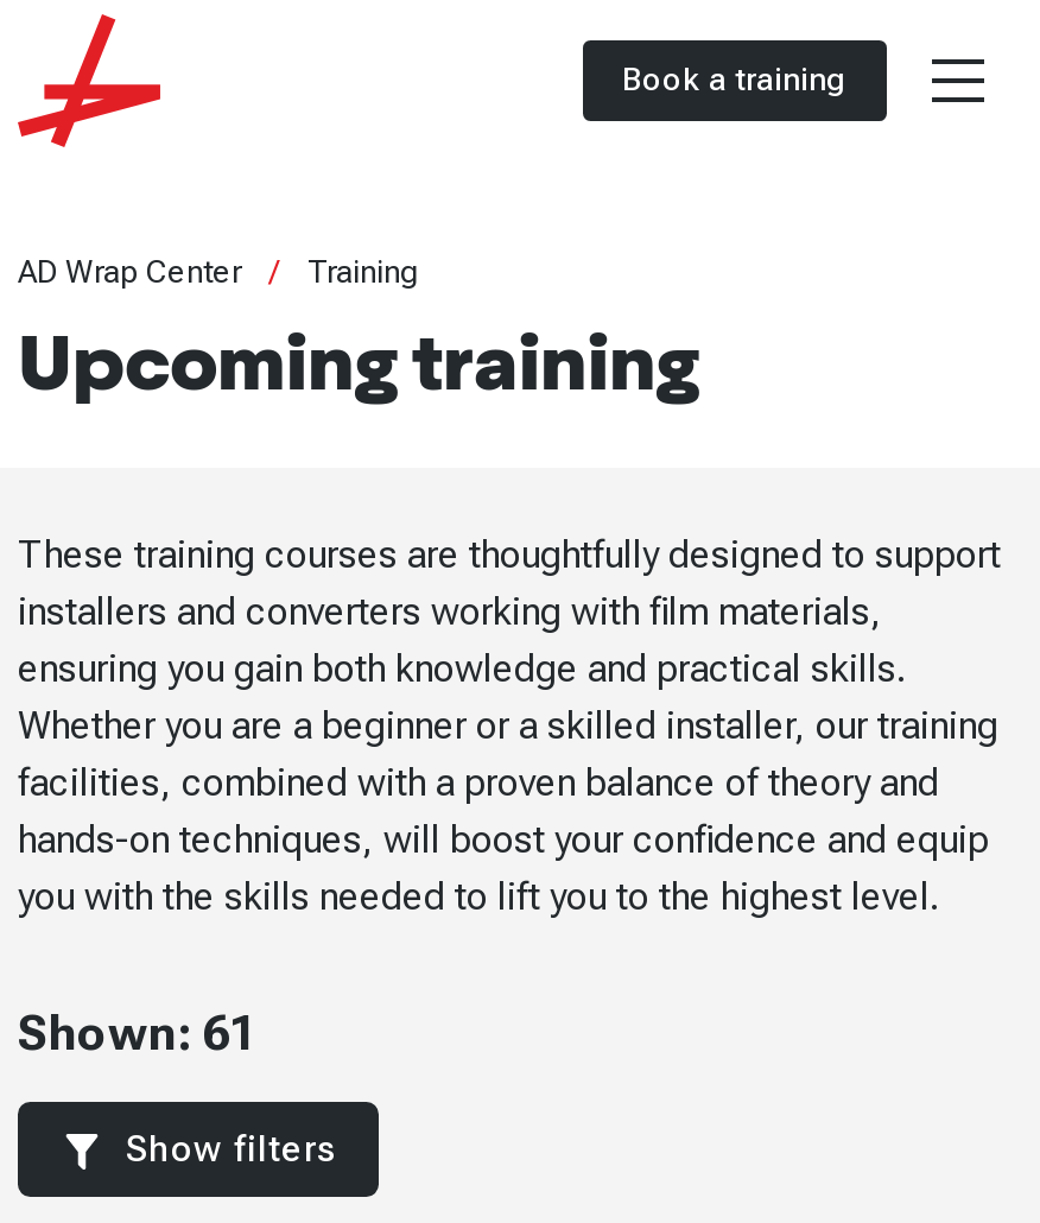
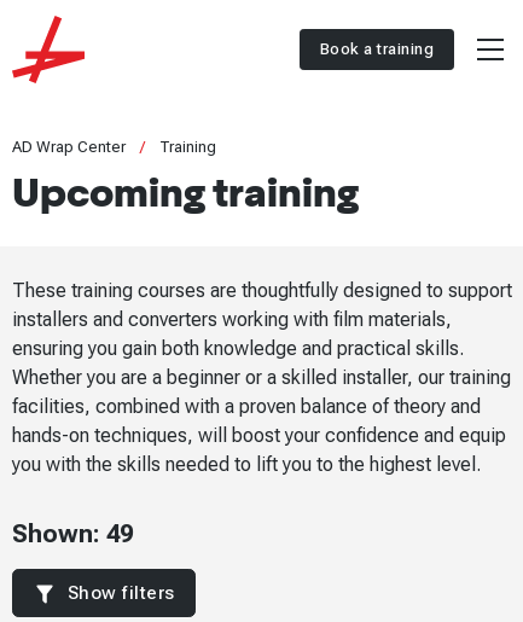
[18,1006,255,1063] Shown: 61 -> [12,520,133,549] Shown: 49

